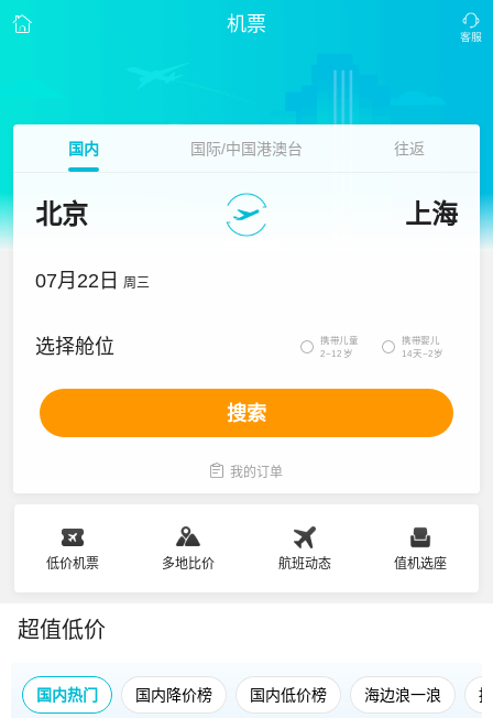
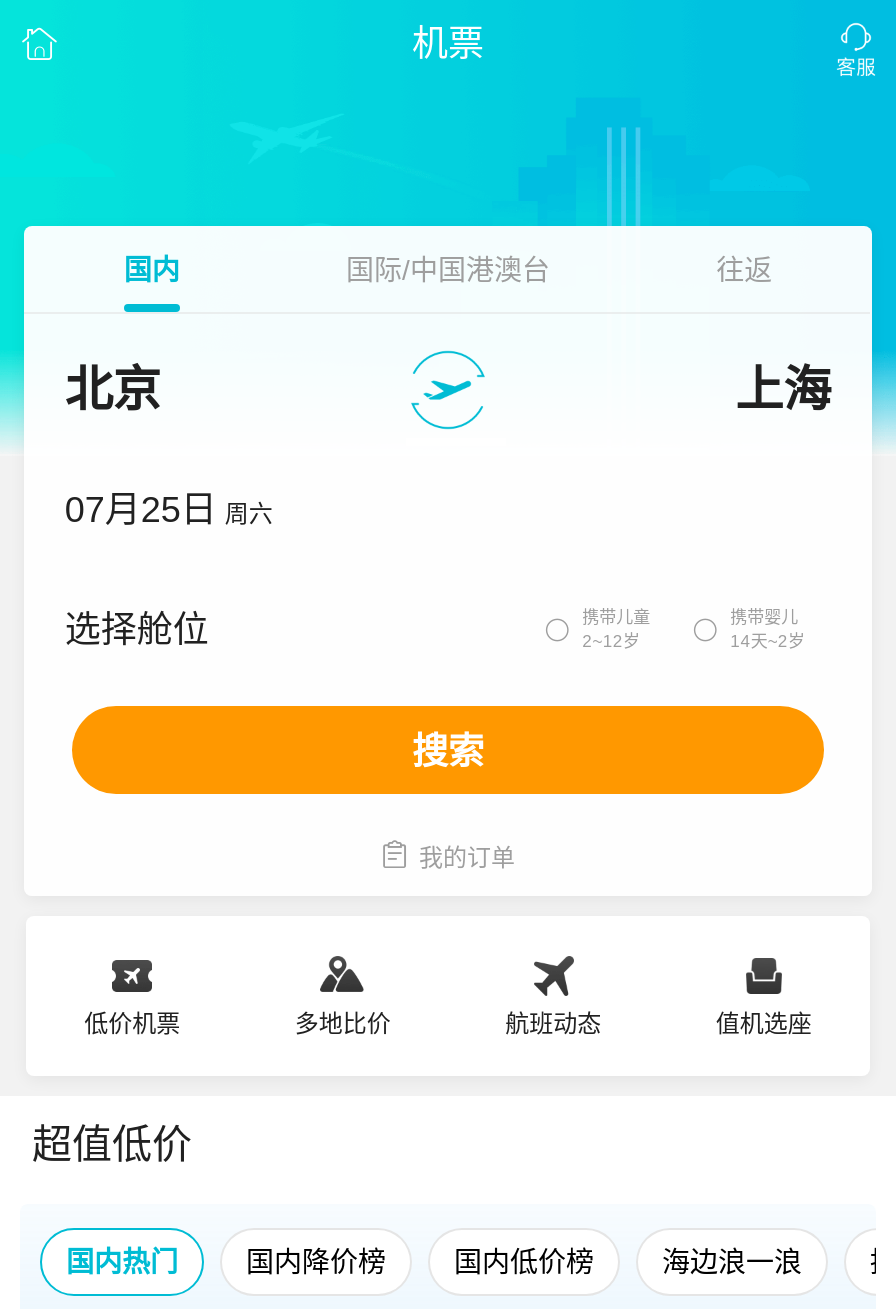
[36,270,150,292] 07月22日 周三 -> [65,490,273,530] 07月25日 周六

